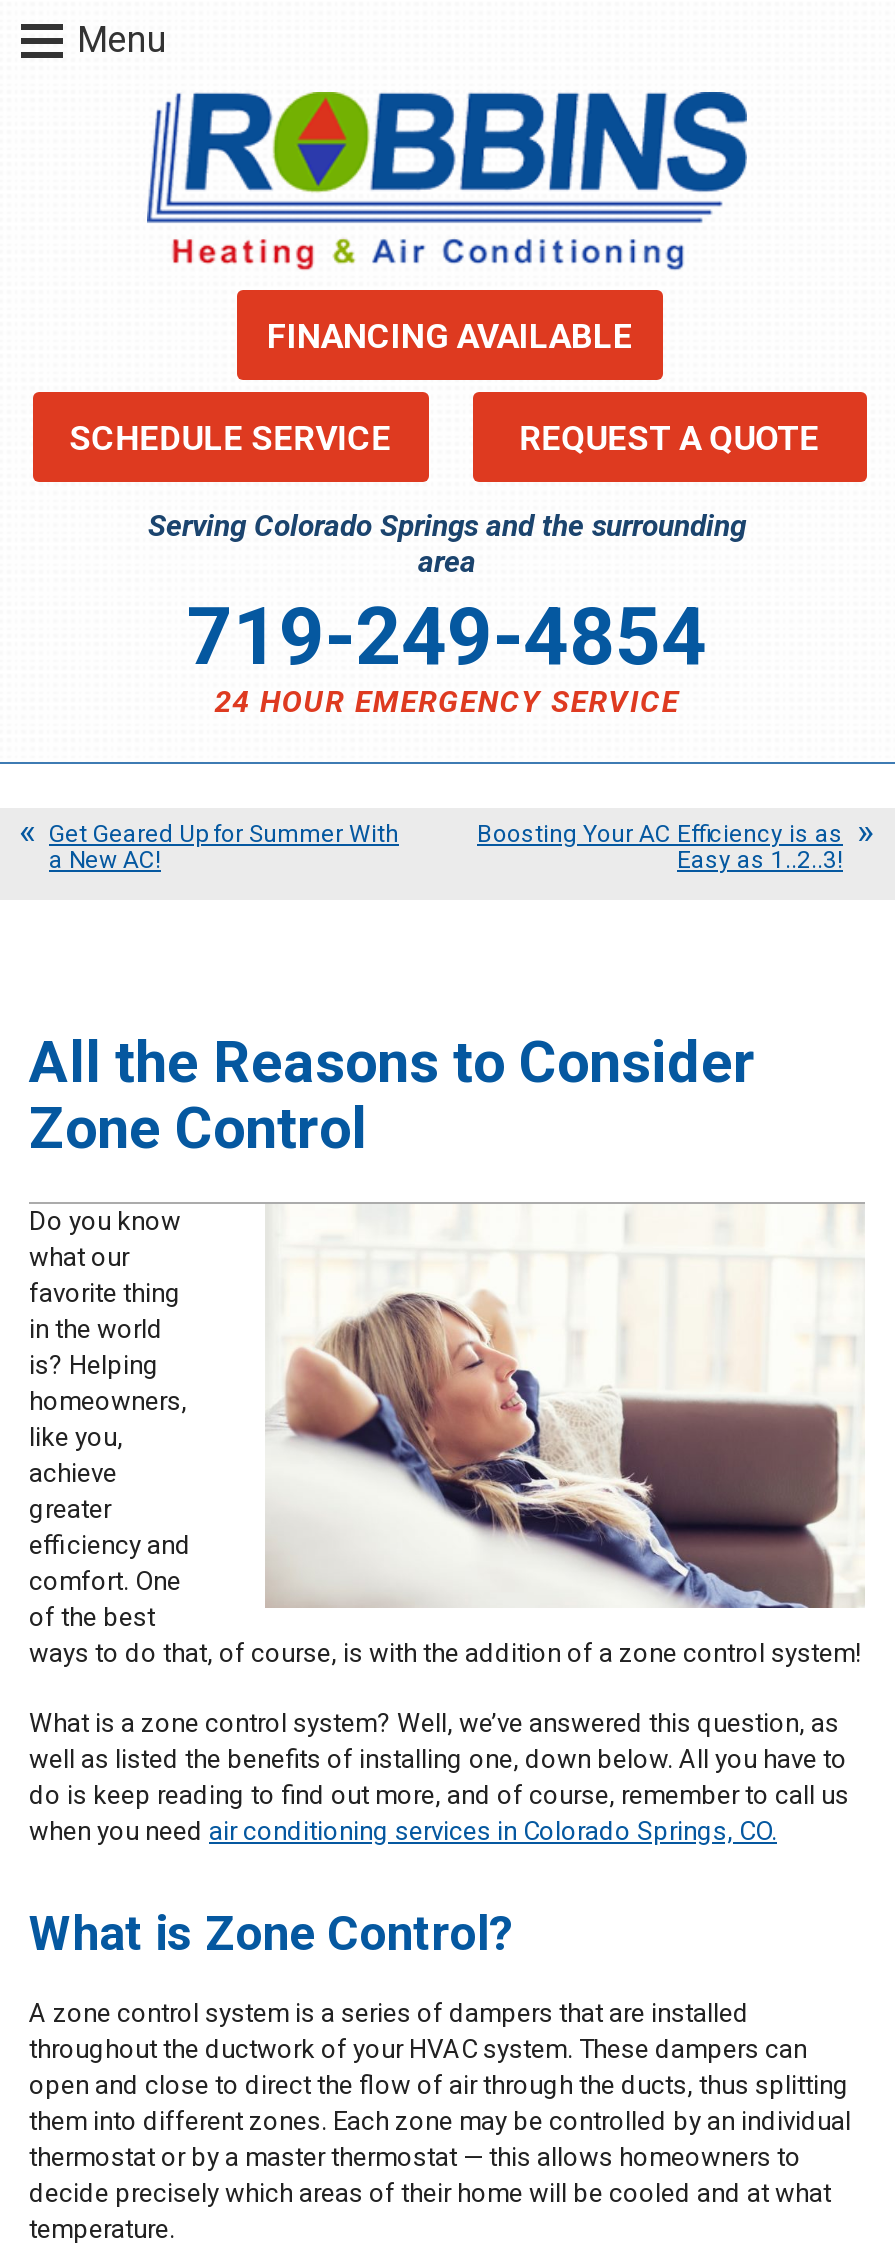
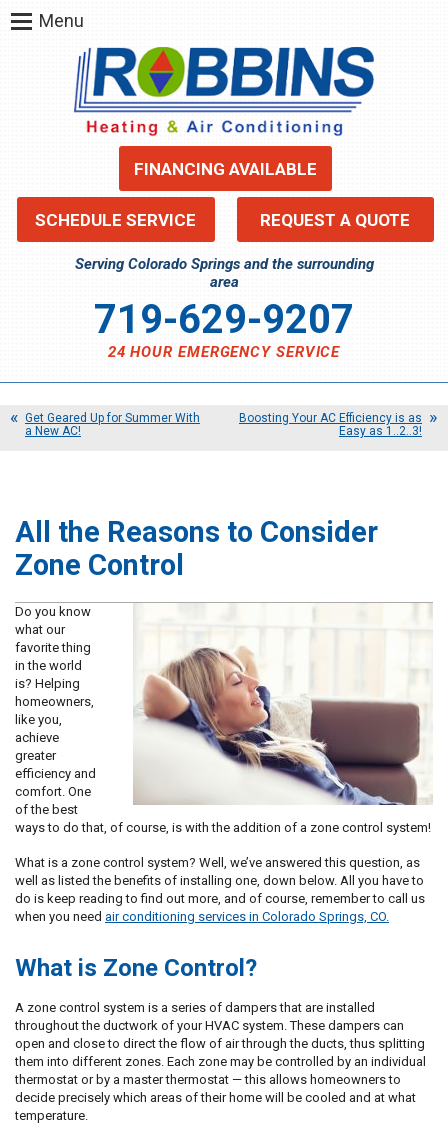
[187,590,707,684] 719-249-4854 -> [94,296,354,343] 719-629-9207

